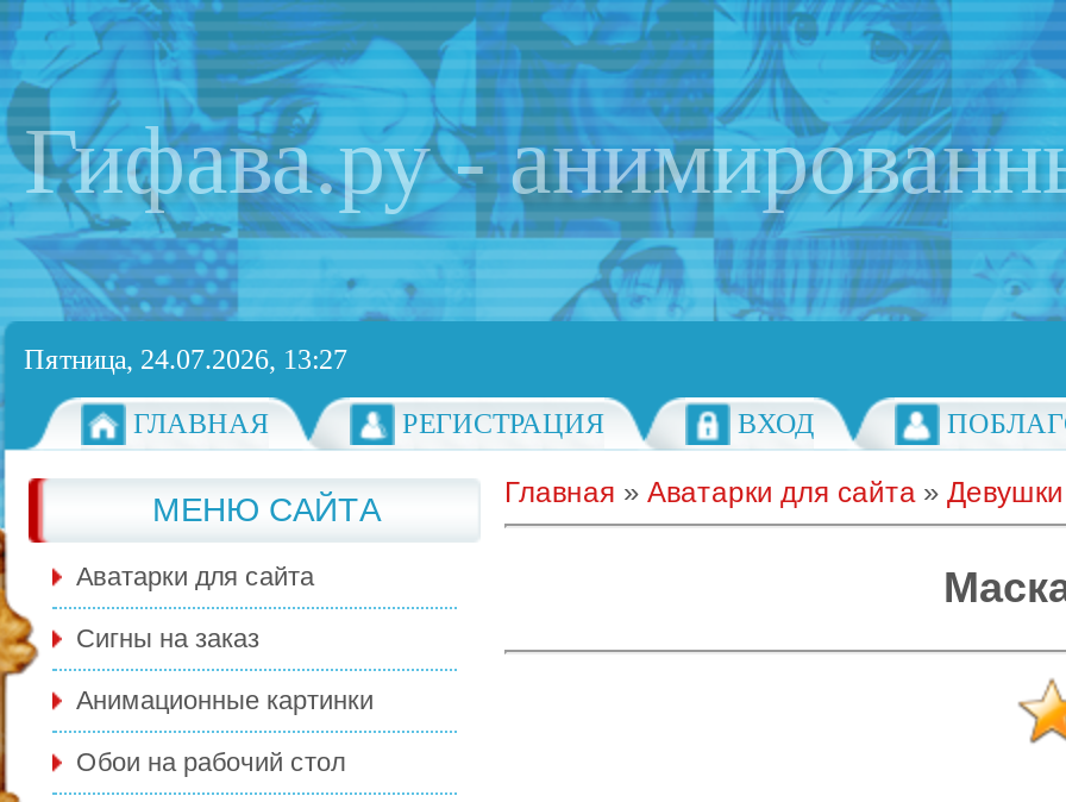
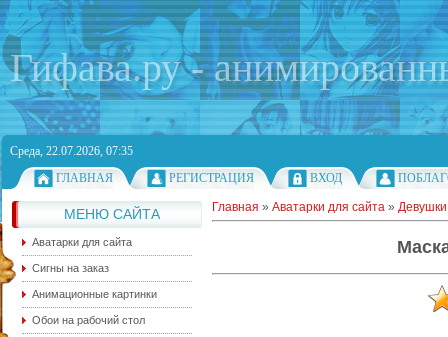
[24,343,347,376] Пятница, 24.07.2026, 13:27 -> [10,144,133,158] Среда, 22.07.2026, 07:35

